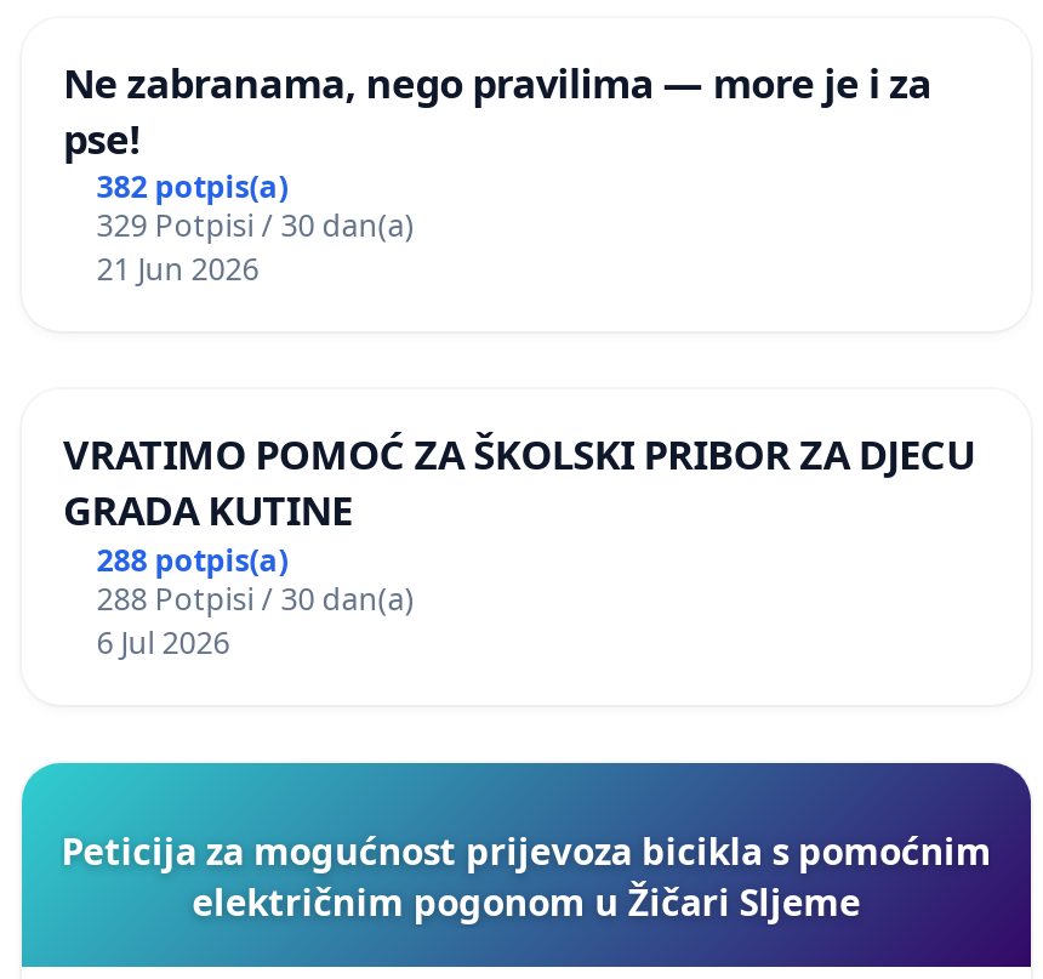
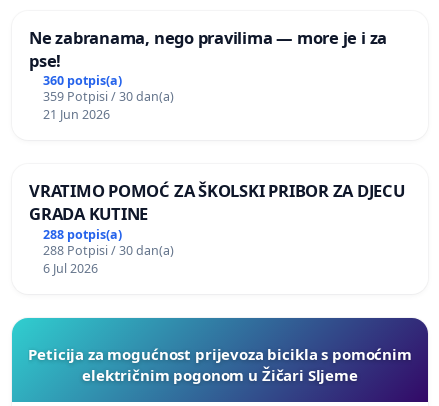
[97,167,288,208] 382 potpis(a) -> [43,72,122,89] 360 potpis(a)
[97,206,414,247] 329 Potpisi / 30 dan(a) -> [43,88,174,105] 359 Potpisi / 30 dan(a)

